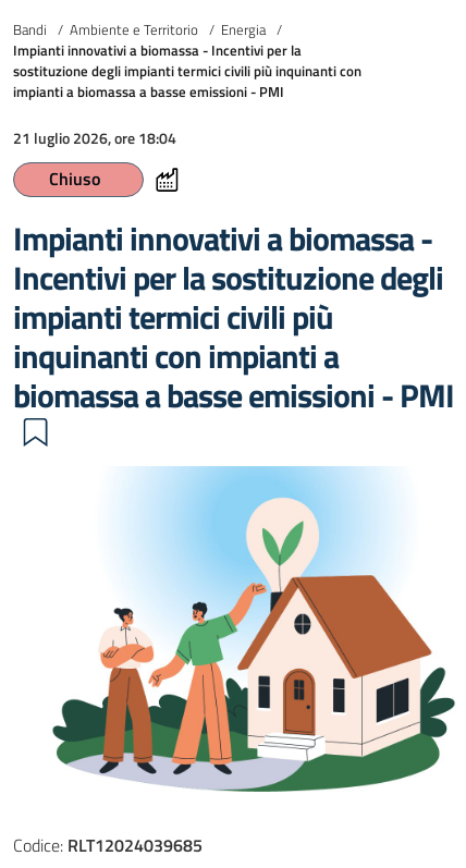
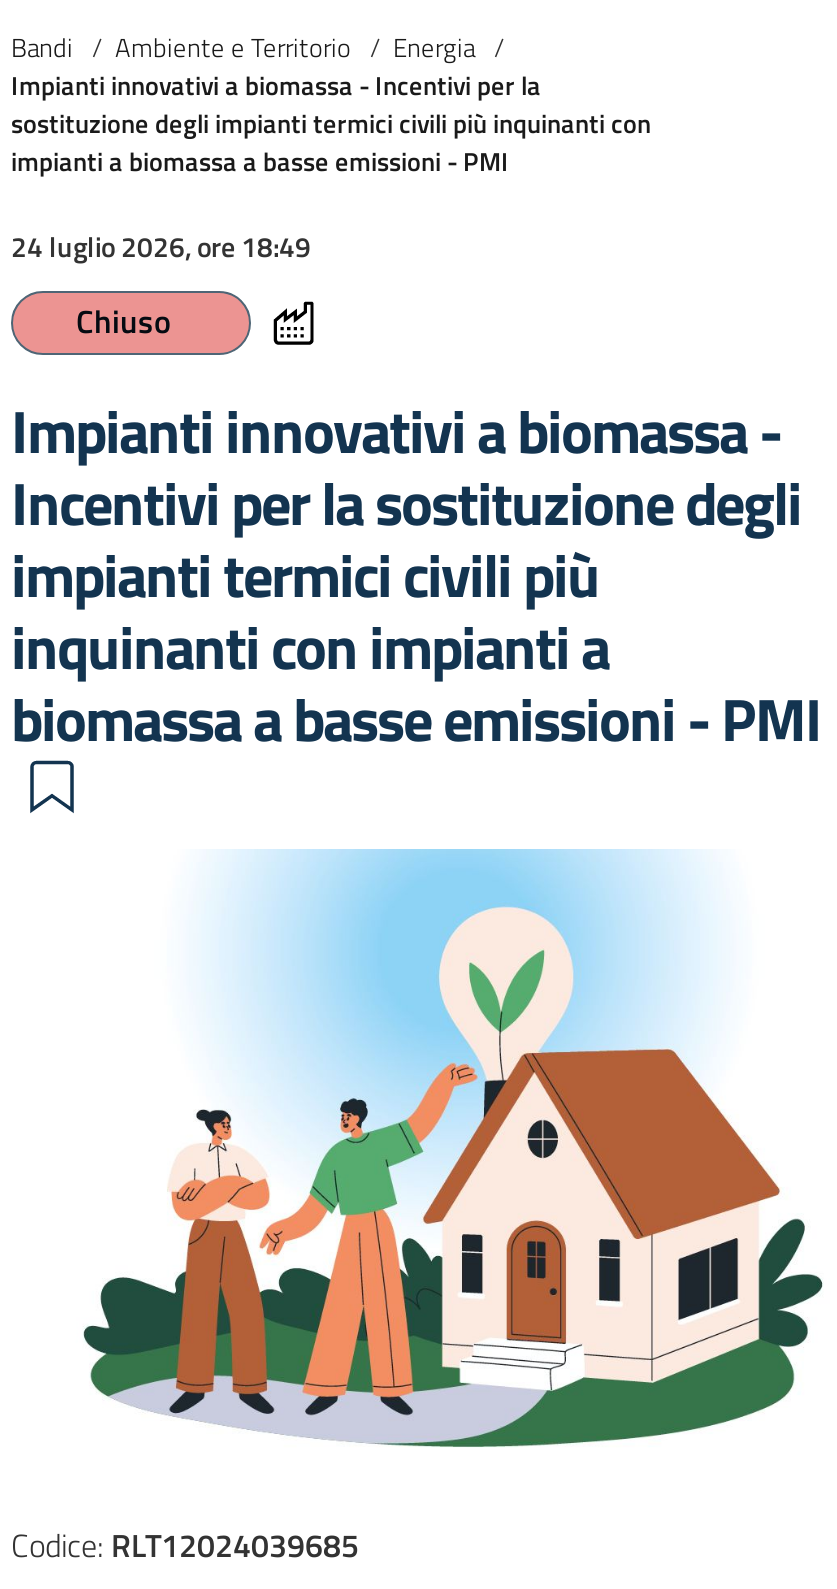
[13,126,176,149] 21 luglio 2026, ore 18:04 -> [11,225,311,267] 24 luglio 2026, ore 18:49

